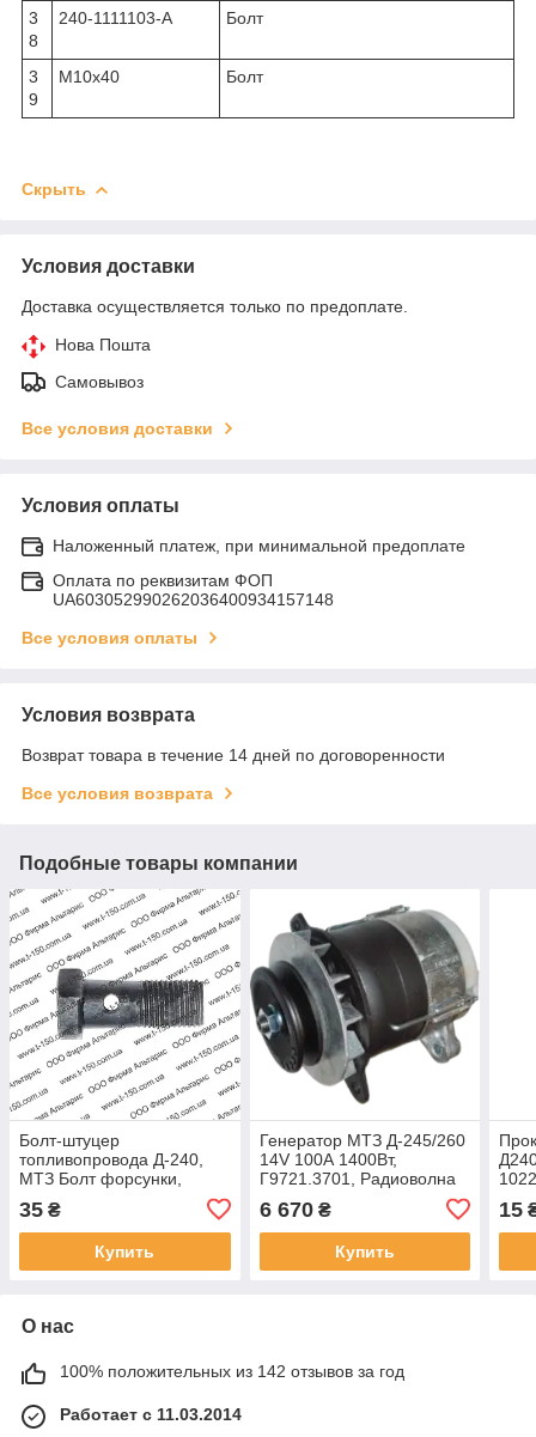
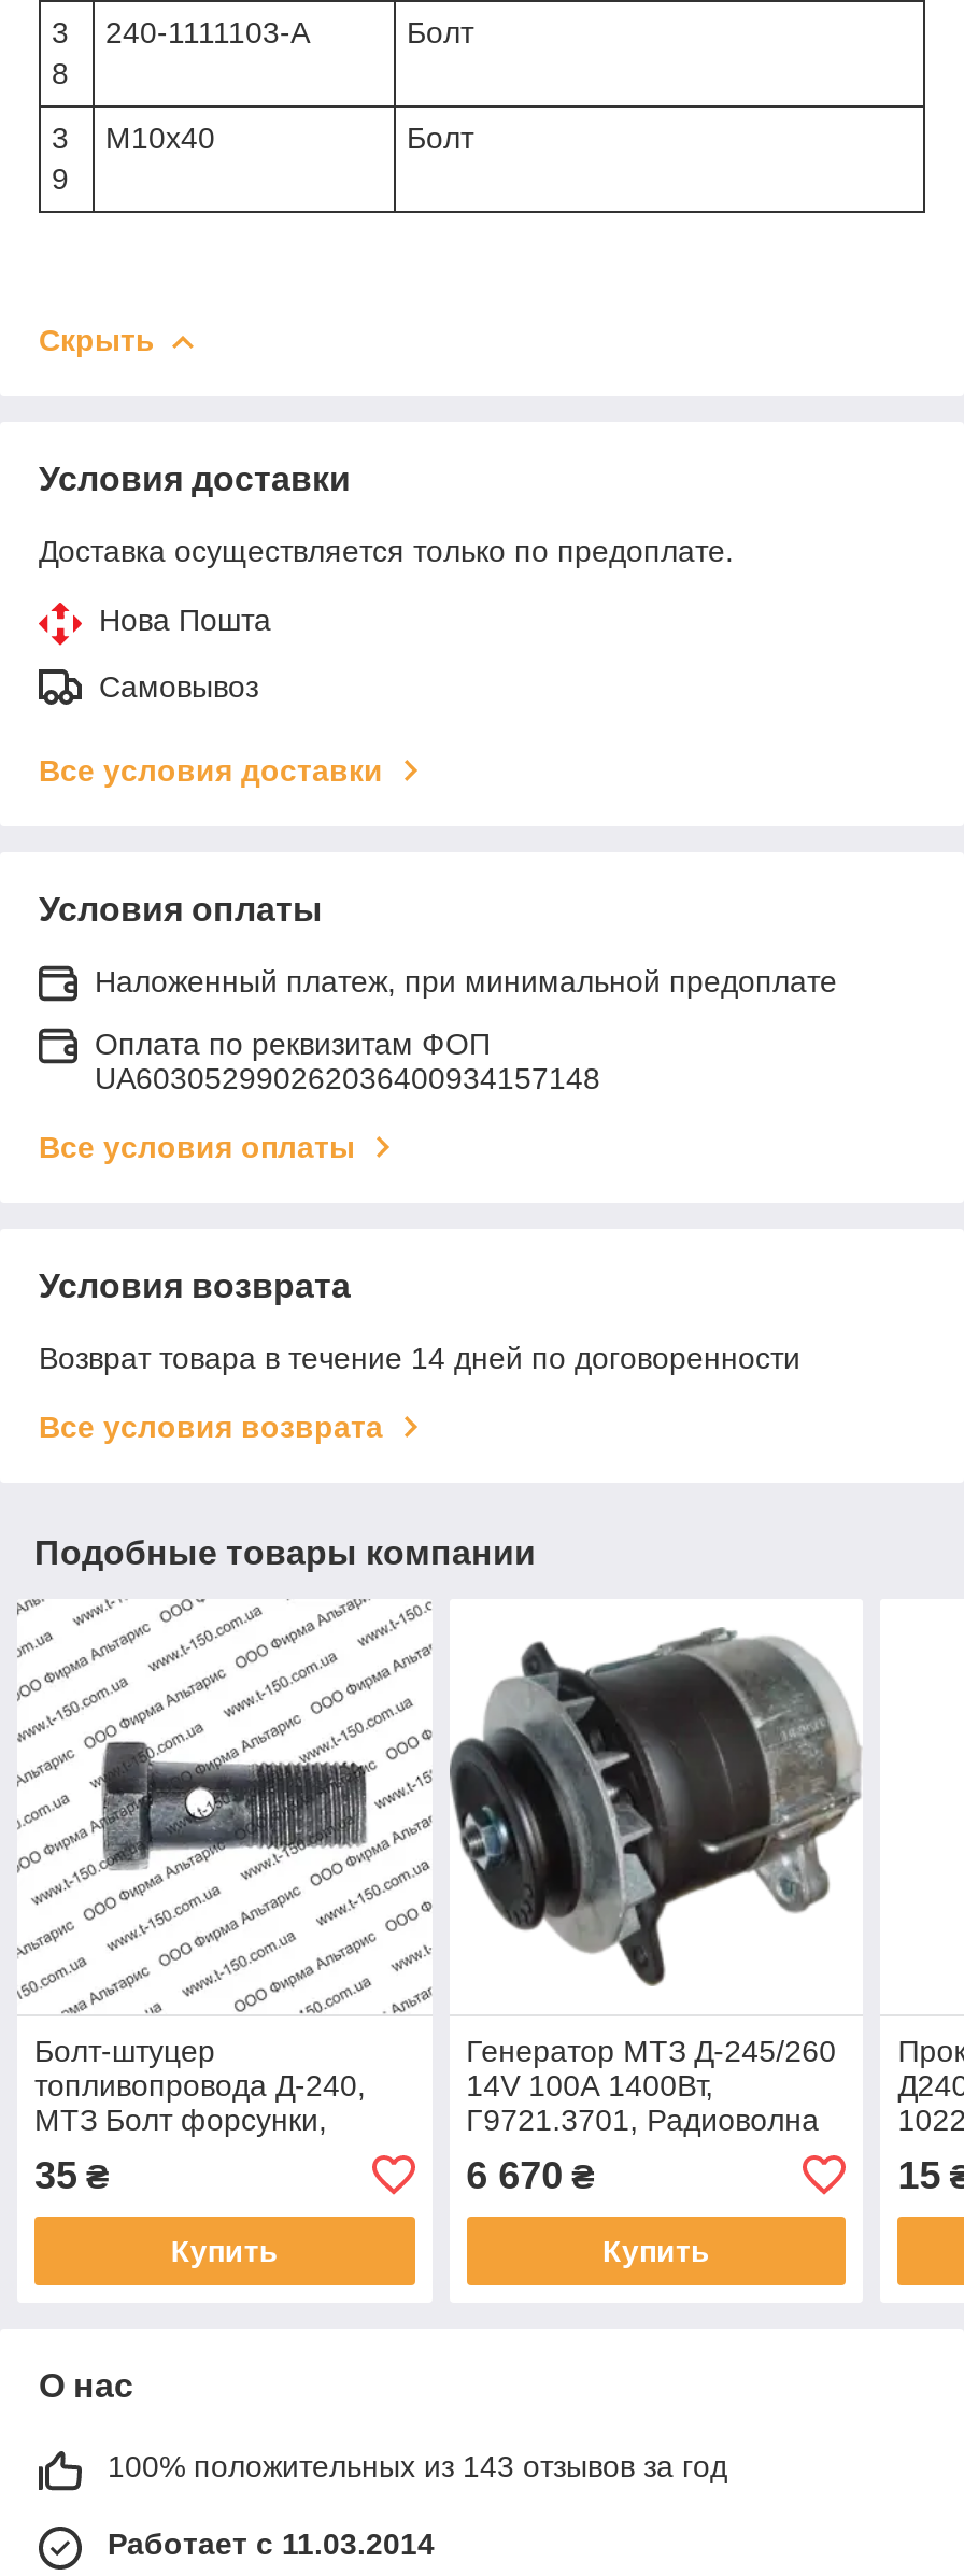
[60,1361,404,1381] 100% положительных из 142 отзывов за год -> [108,2449,727,2483] 100% положительных из 143 отзывов за год

